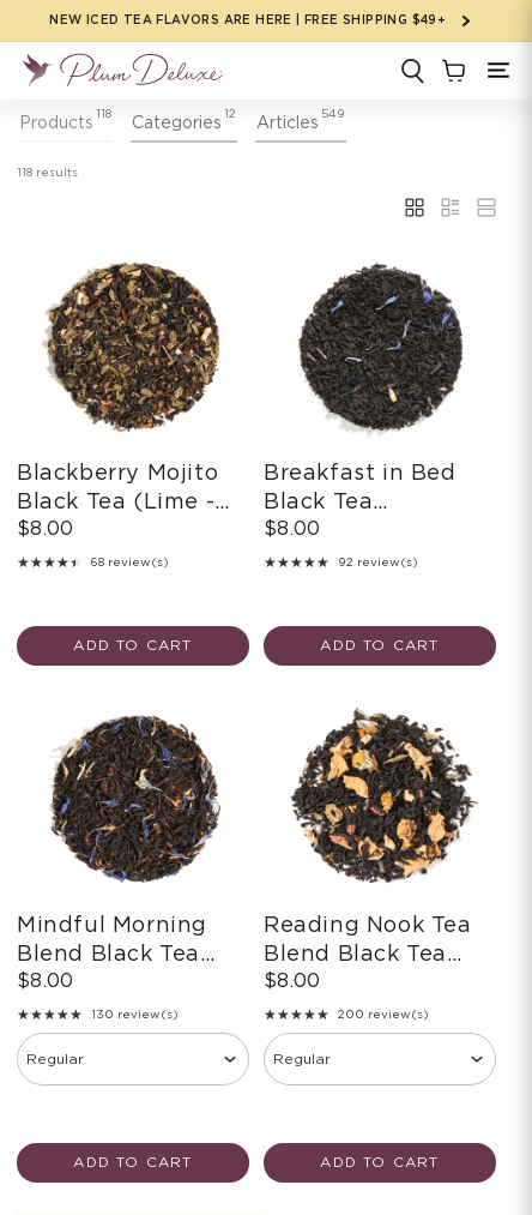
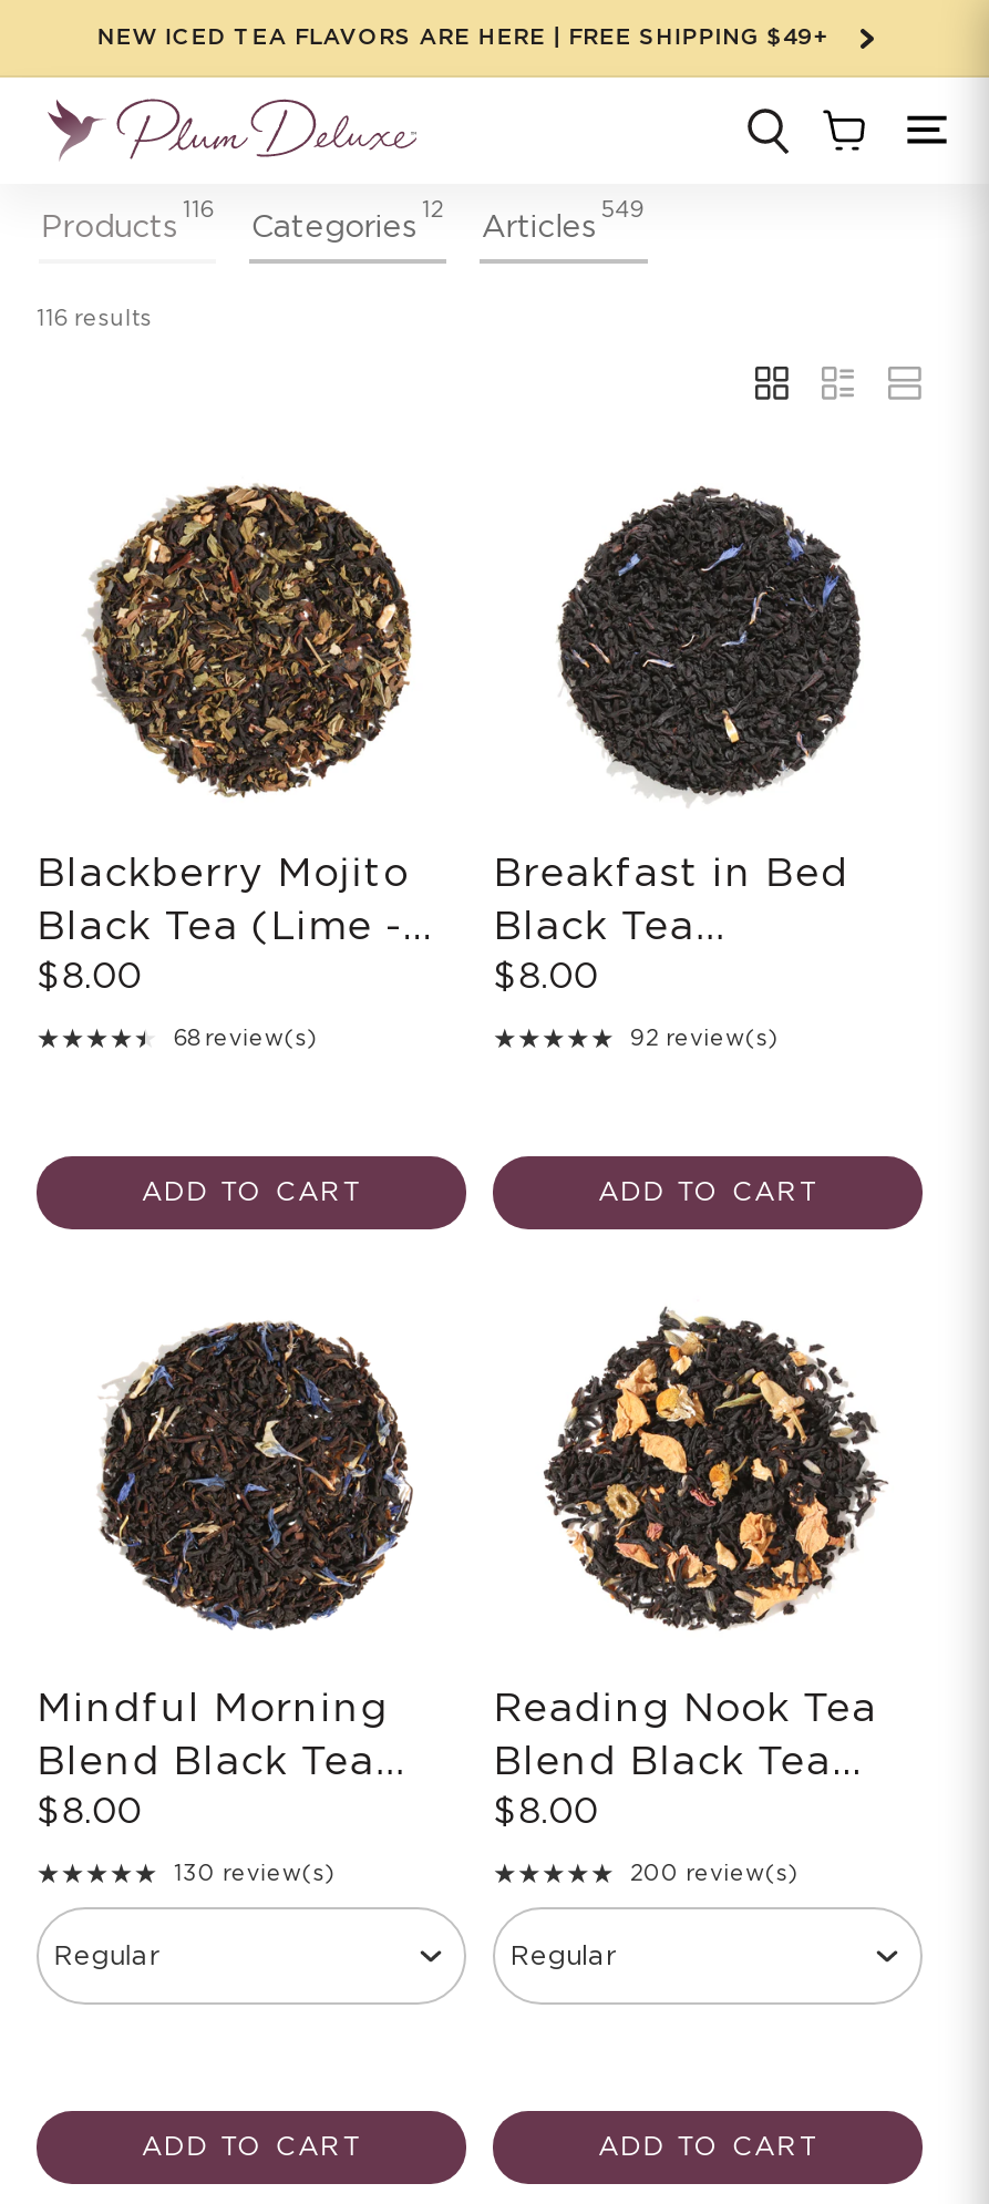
[96,108,111,120] 118 -> [183,200,214,222] 116
[17,167,78,179] 118 results -> [36,308,152,330] 116 results

